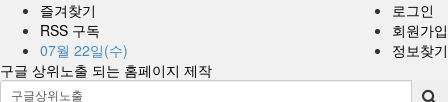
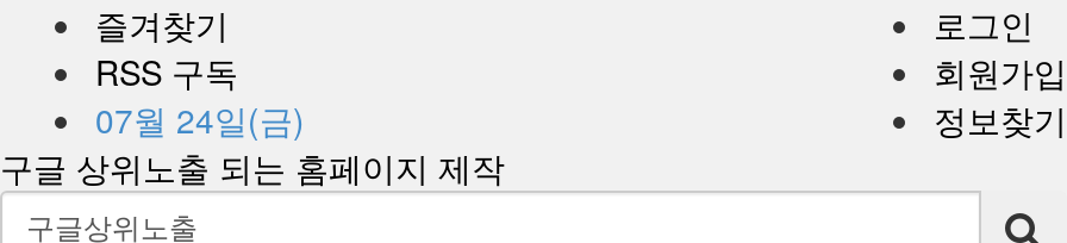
[40,40,128,60] 07월 22일(수) -> [95,95,305,143] 07월 24일(금)

